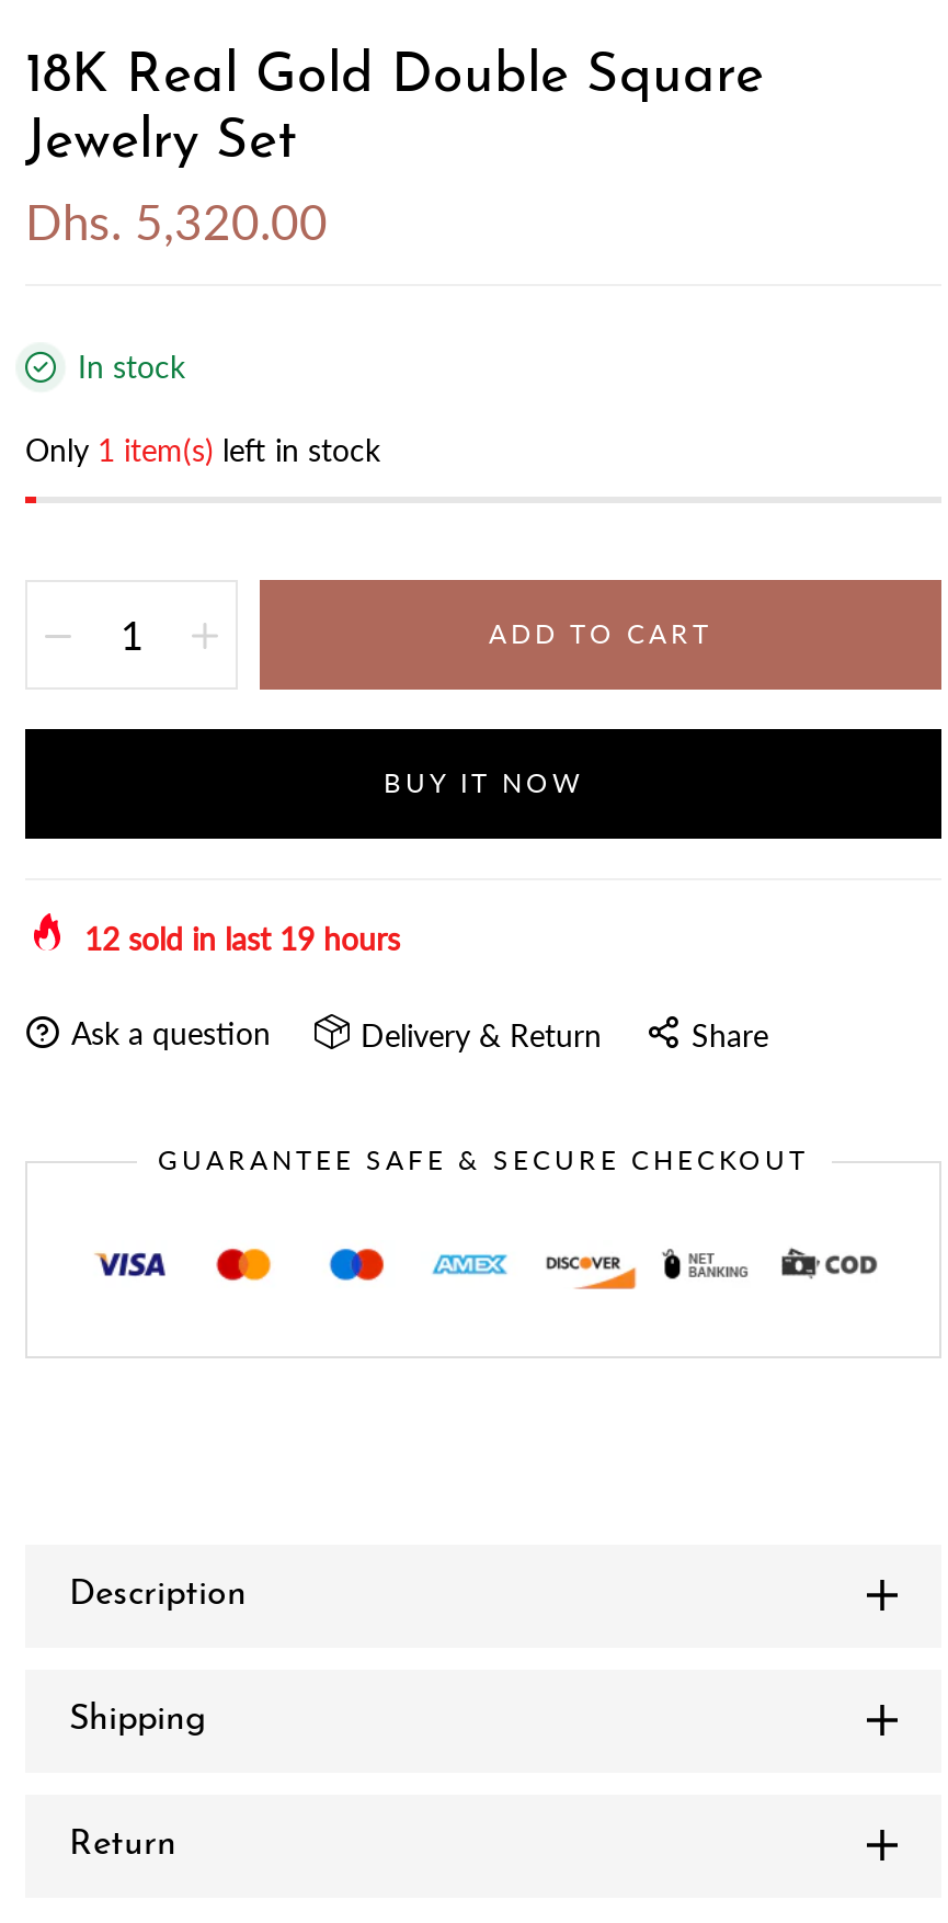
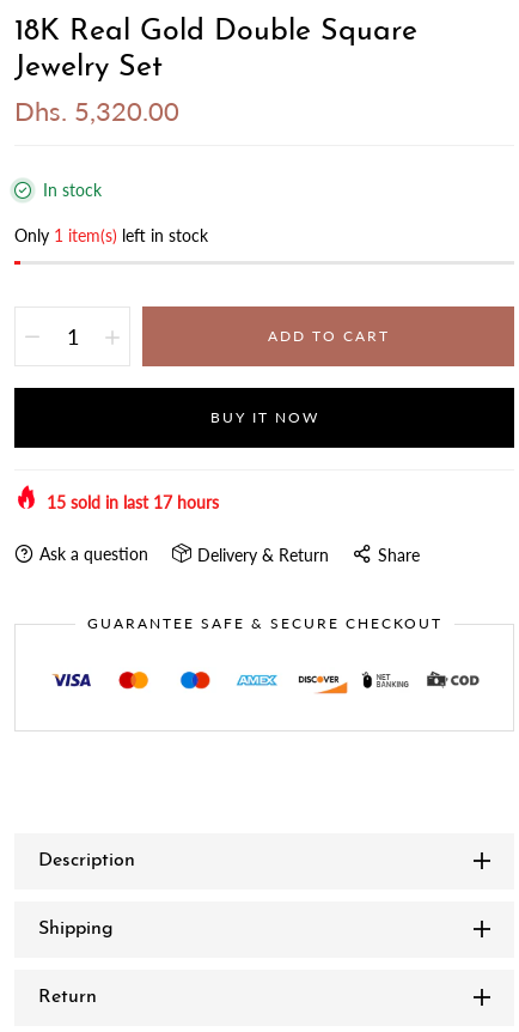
[84,920,400,957] 12 sold in last 19 hours -> [47,492,219,512] 15 sold in last 17 hours

